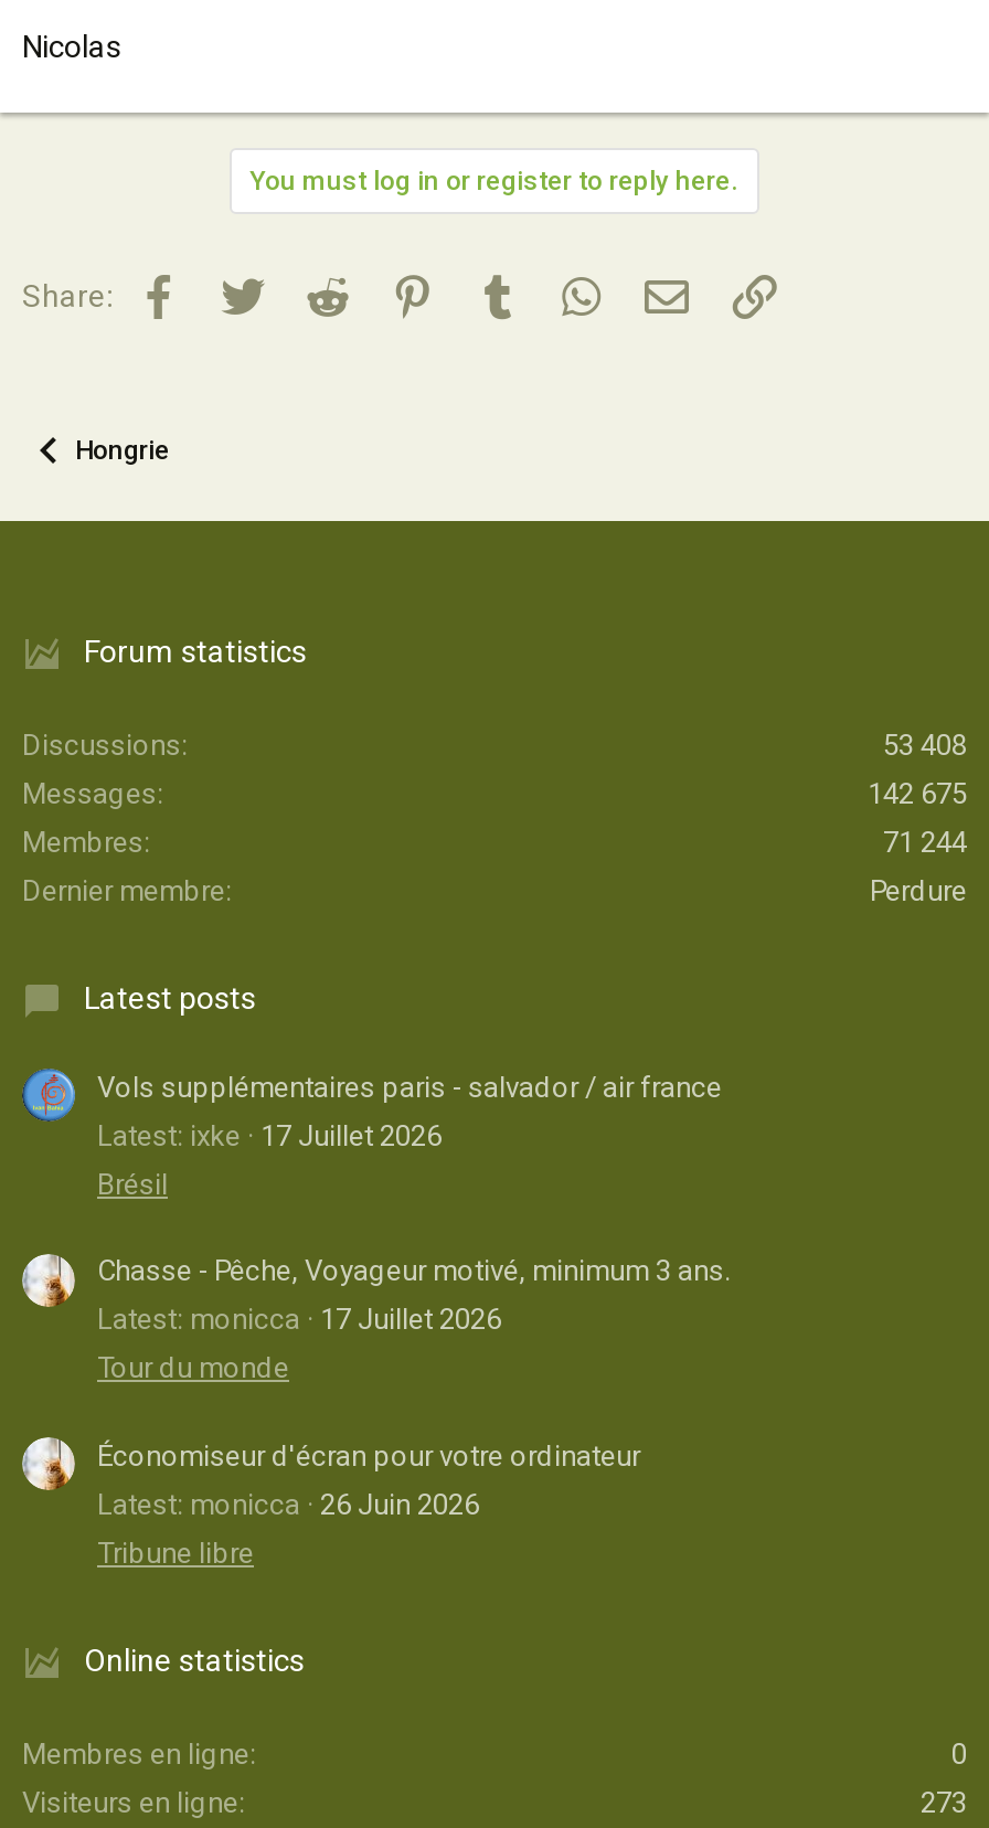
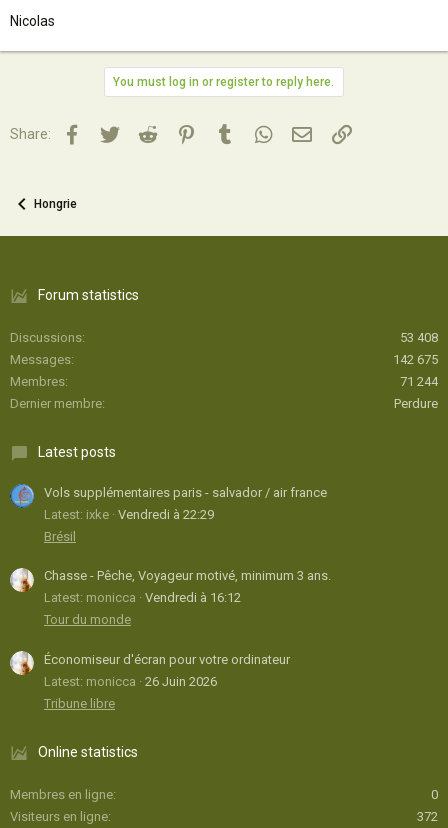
[97,1119,442,1152] Latest: ixke 17 Juillet 2026 -> [44,507,214,522] Latest: ixke Vendredi à 22:29
[97,1303,501,1336] Latest: monicca 17 Juillet 2026 -> [44,590,241,605] Latest: monicca Vendredi à 16:12
[921,1786,967,1819] 273 -> [417,809,438,824] 372

